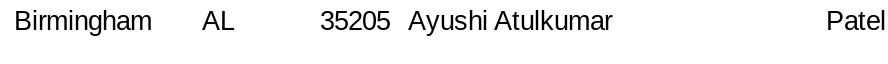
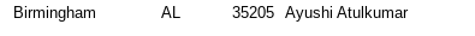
[826,6,886,36] Patel -> none

